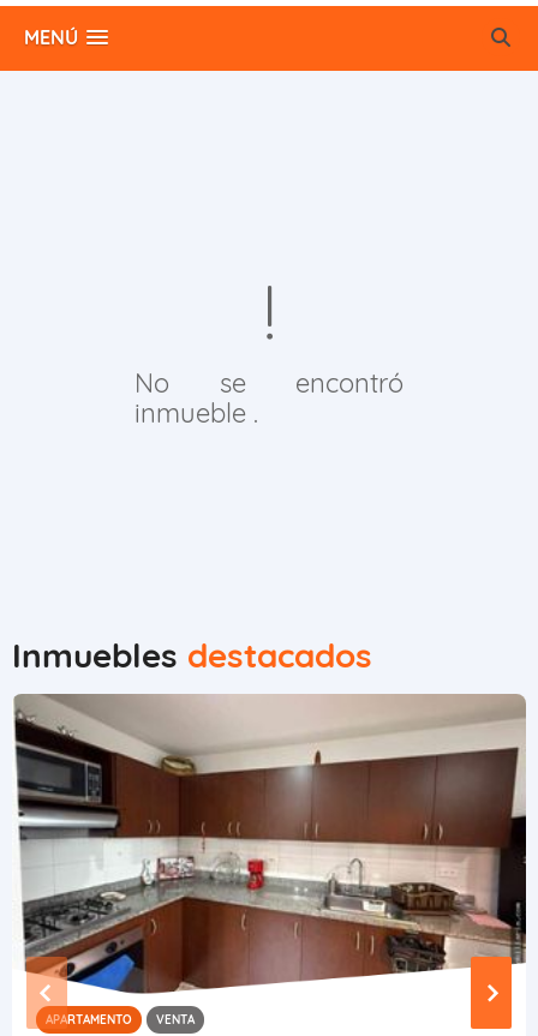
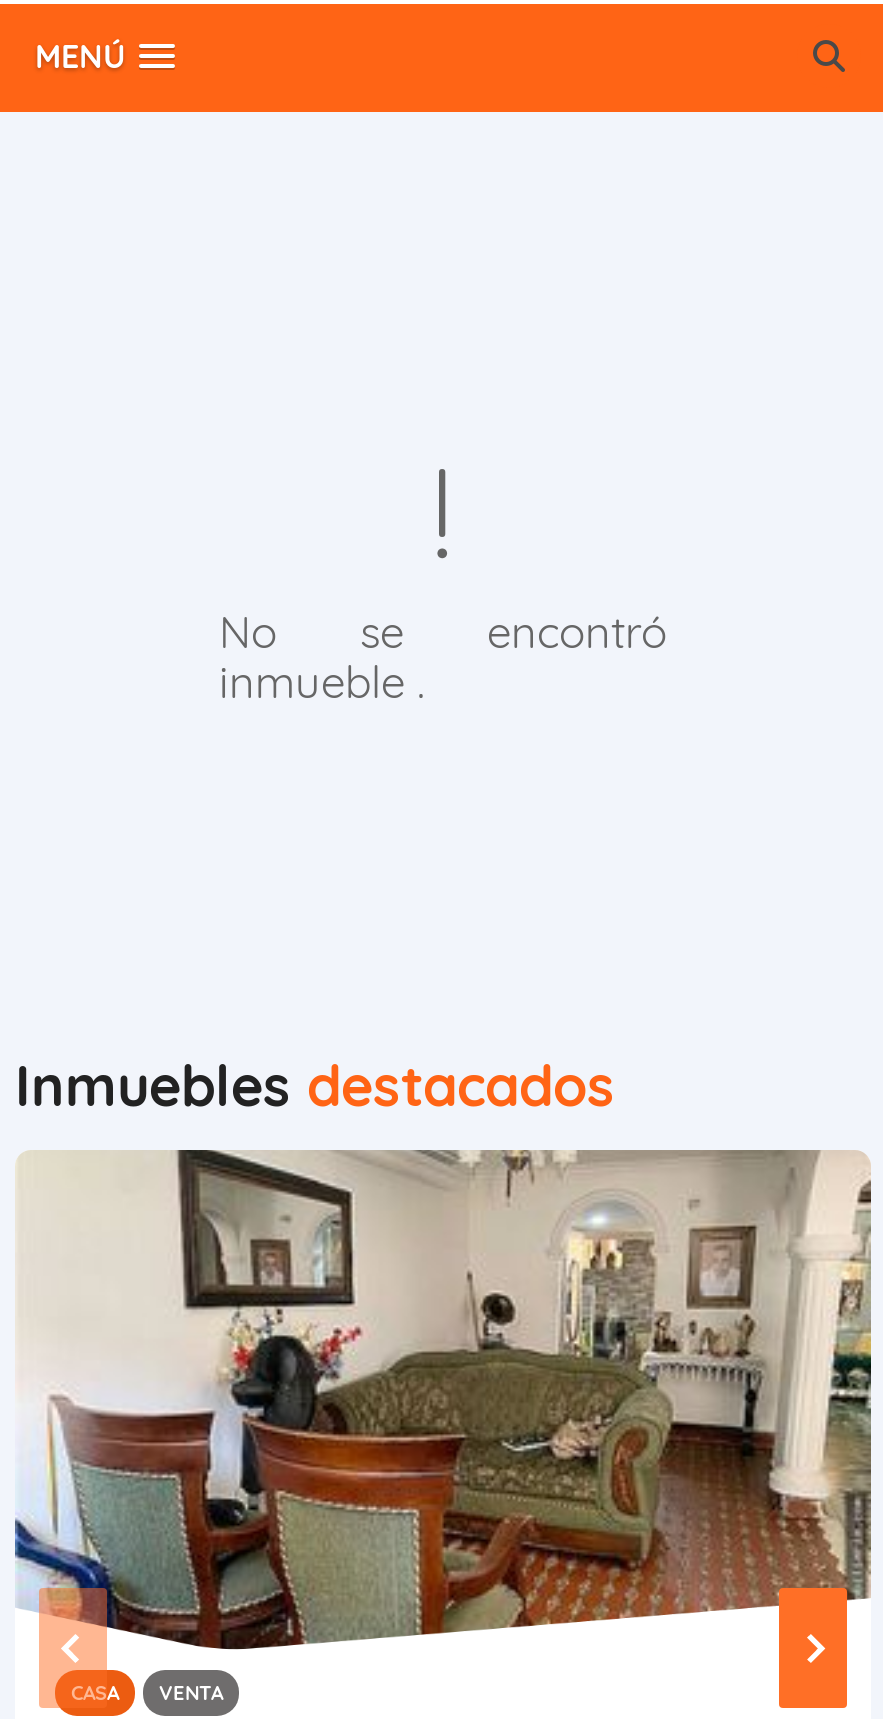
[12,694,527,1028] [image] | APARTAMENTO -> [13,1150,873,1706] [image] | CASA

